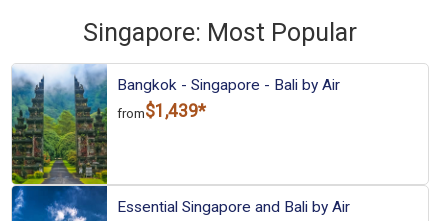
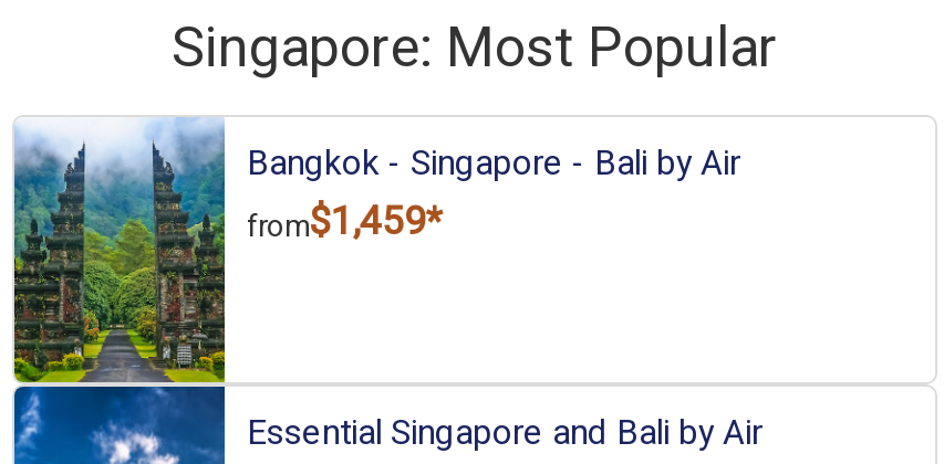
[117,101,206,121] from$1,439* -> [247,199,444,243] from$1,459*

